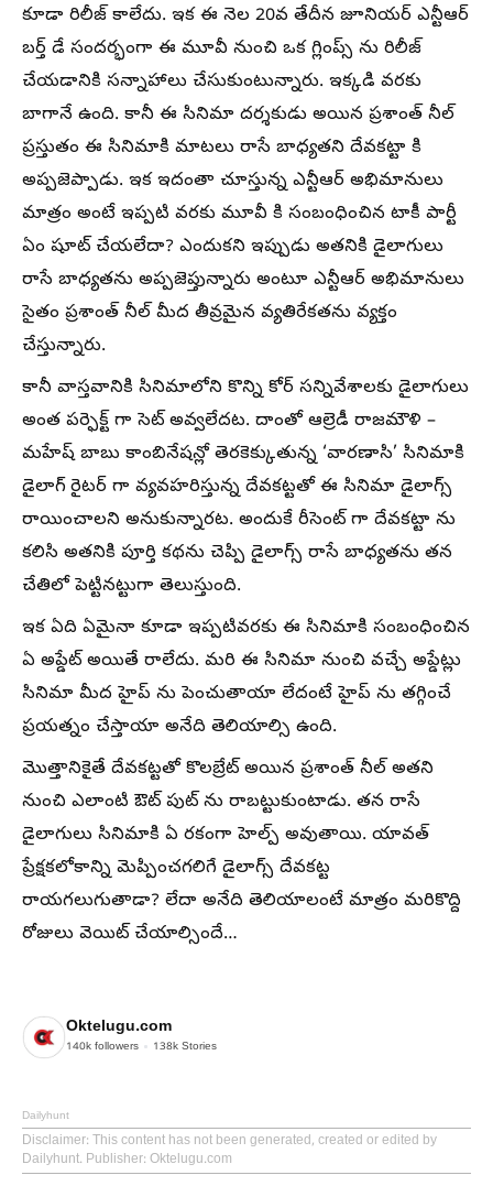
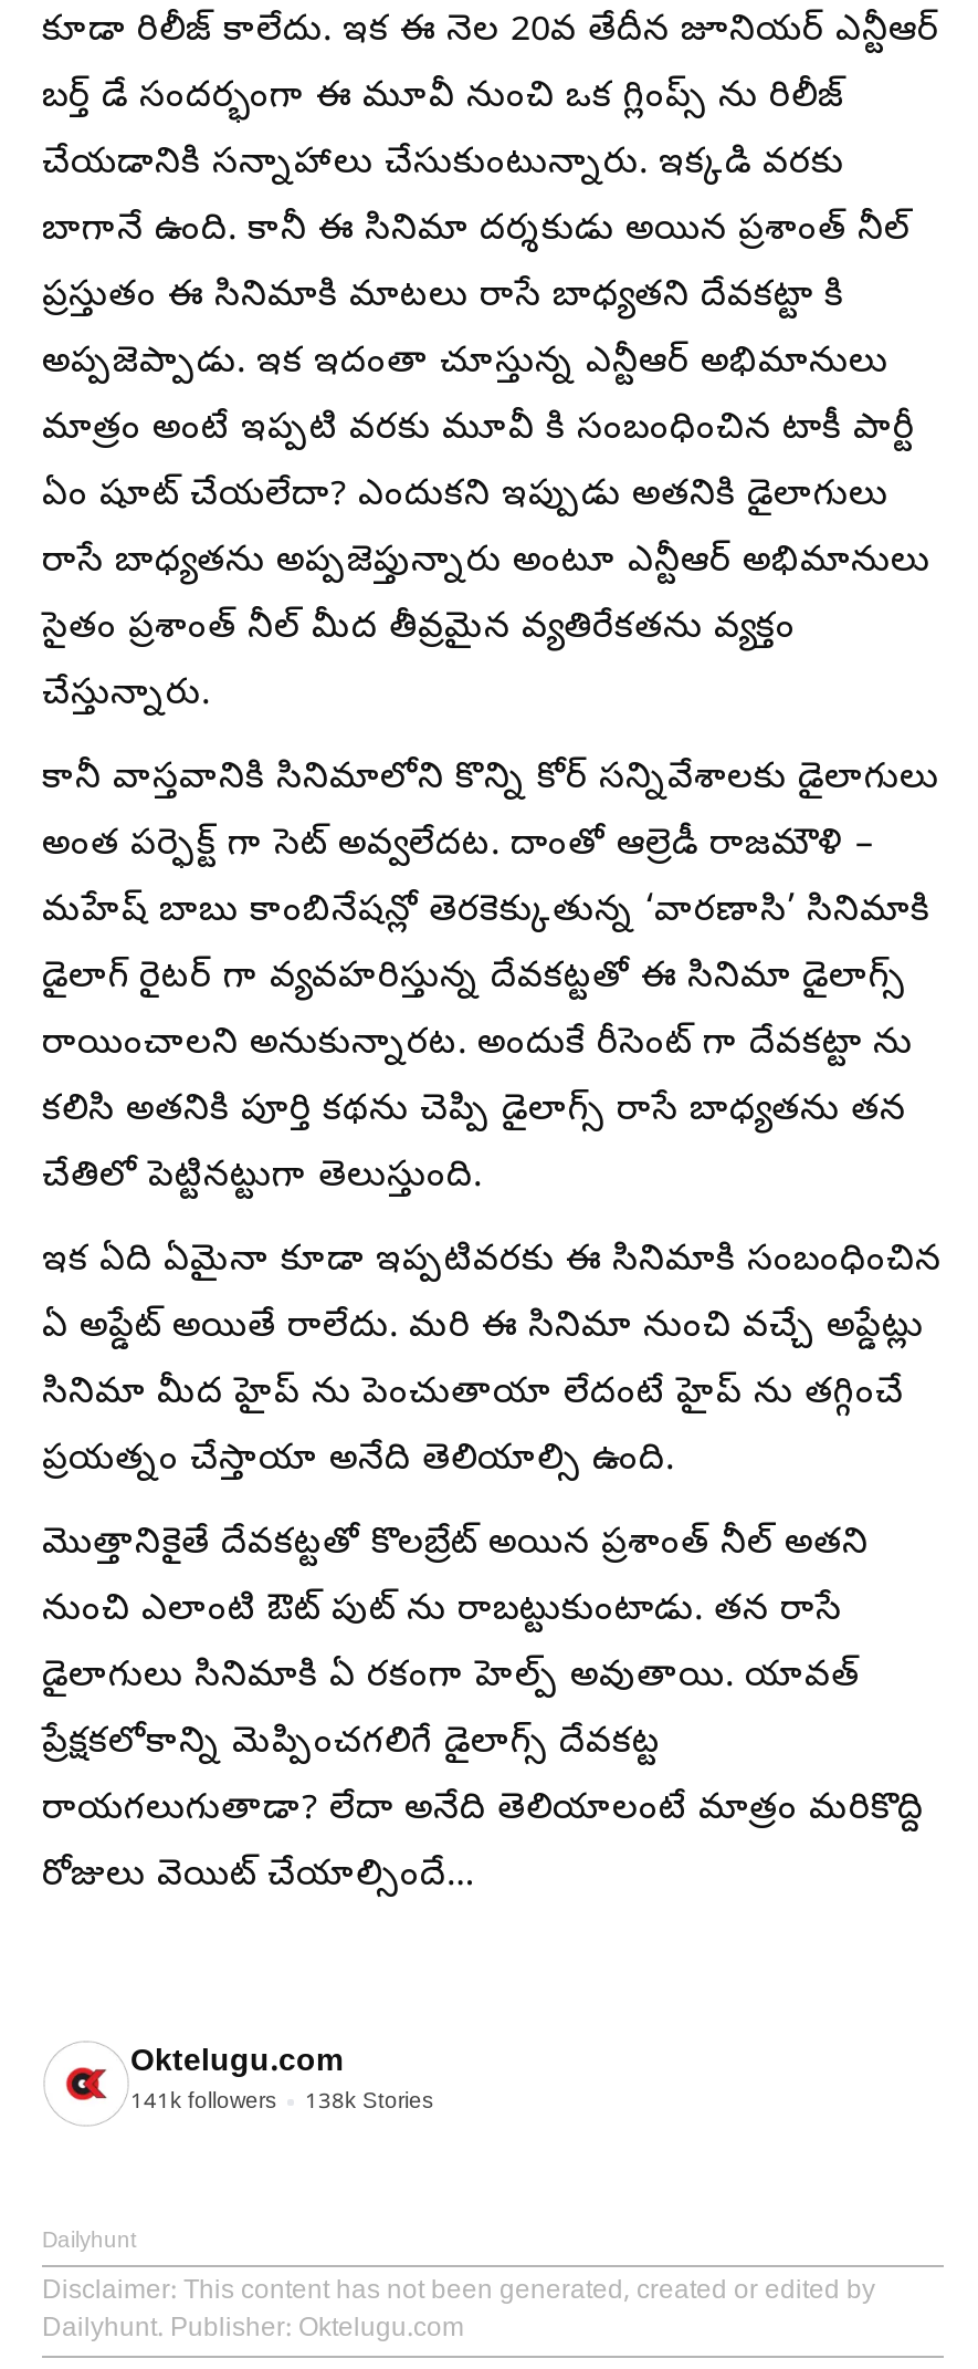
[66,1040,217,1055] 140k followers 138k Stories -> [130,2088,433,2119] 141k followers 138k Stories

